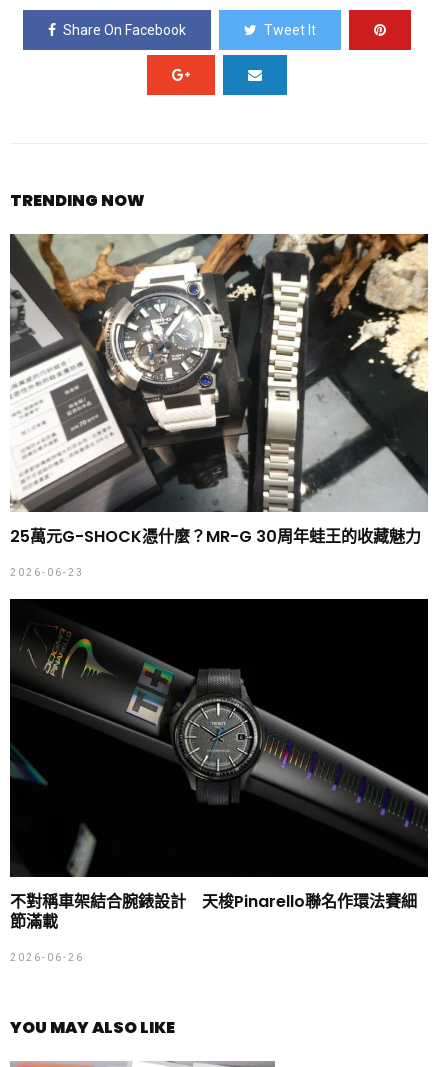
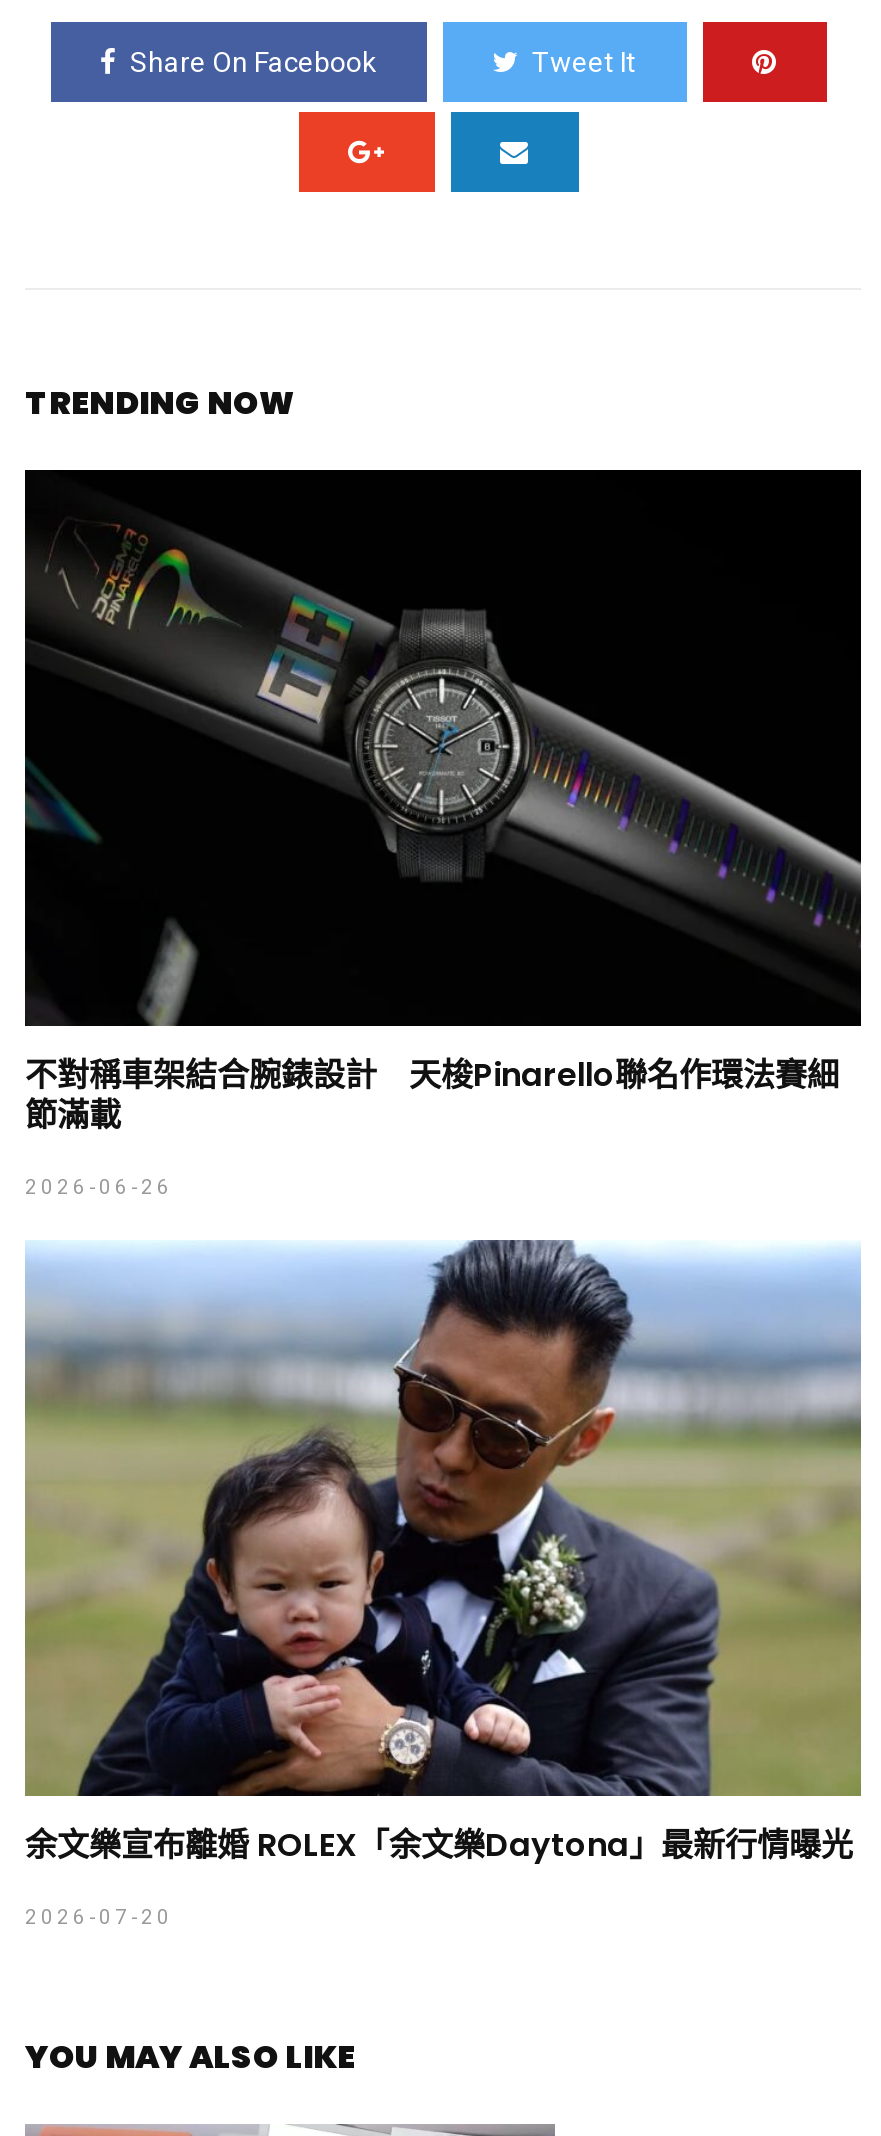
[10,233,429,578] [image] | 25萬元G-SHOCK憑什麼？MR-G 30周年蛙王的收藏魅力 | 2026-06-23 -> none
moved [9,614,429,963] -> [23,500,863,1198]: [image] | 不對稱車架結合腕錶設計 天梭Pinarello聯名作環法賽細 | 節滿載 | 2026-06-26
none -> [23,1238,863,1928] [image] | 余文樂宣布離婚 ROLEX「余文樂Daytona」最新行情曝光 | 2026-07-20

